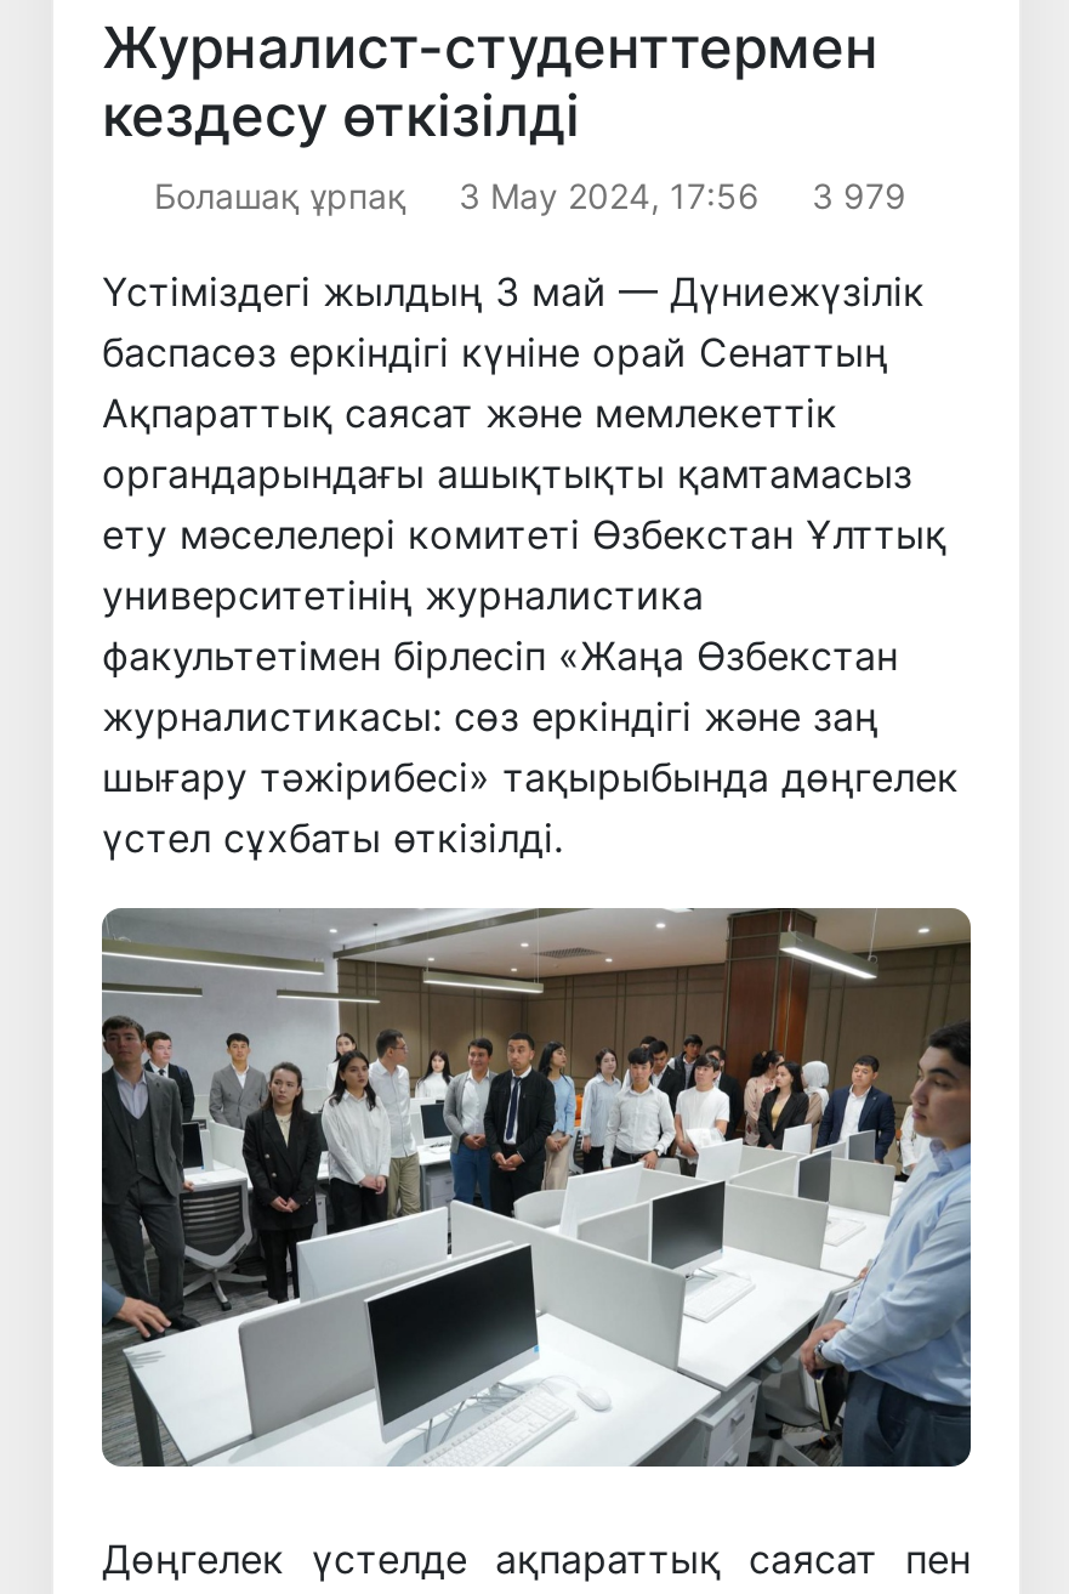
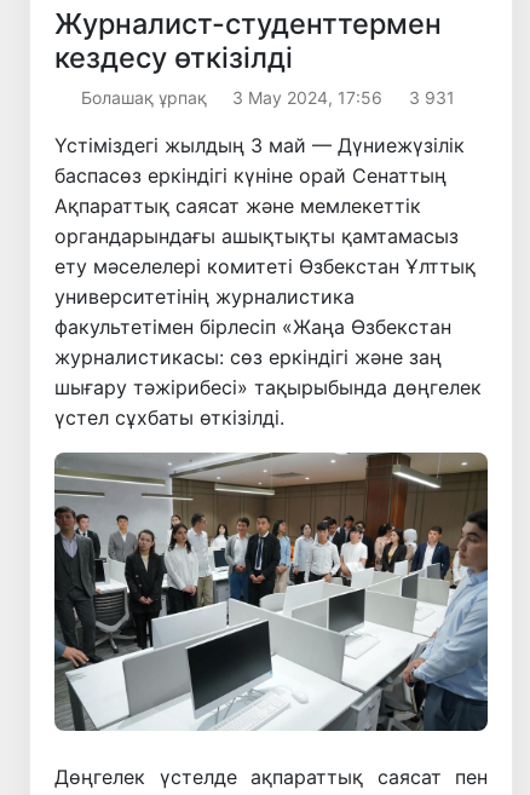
[812,176,906,217] 3 979 -> [408,88,454,108] 3 931

